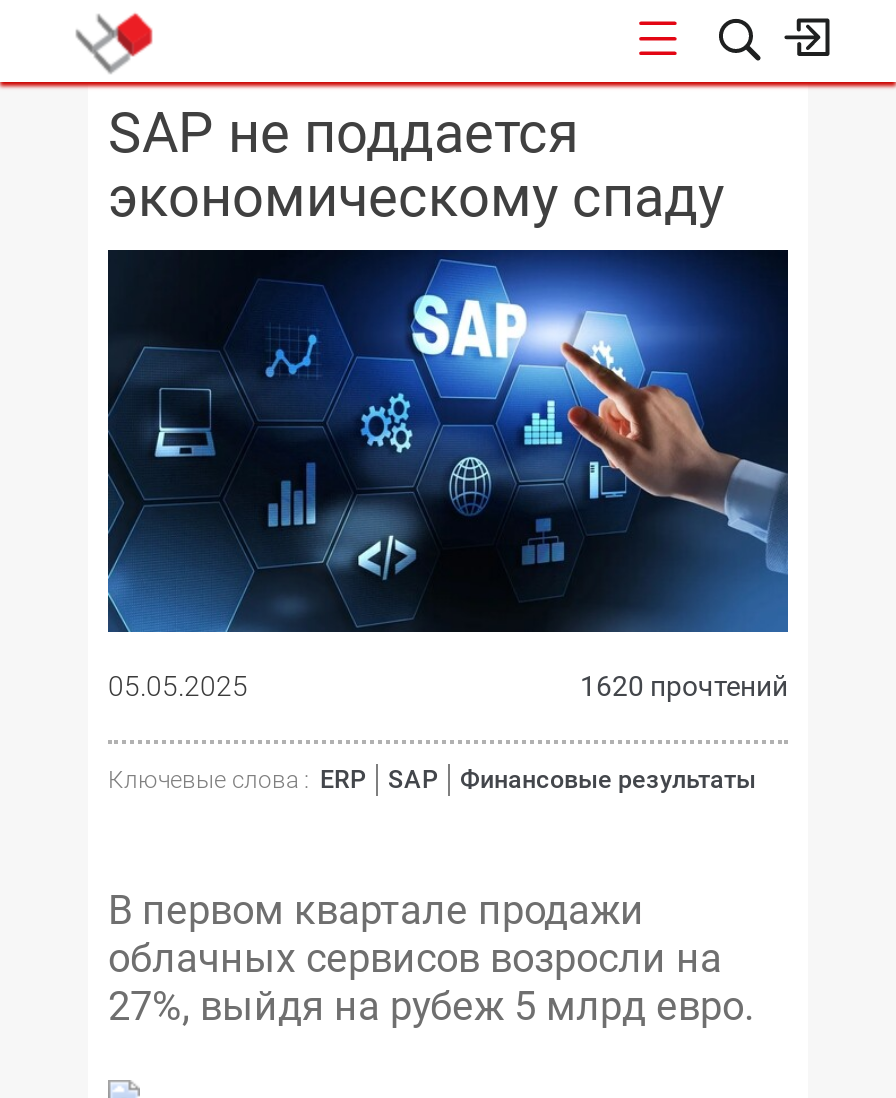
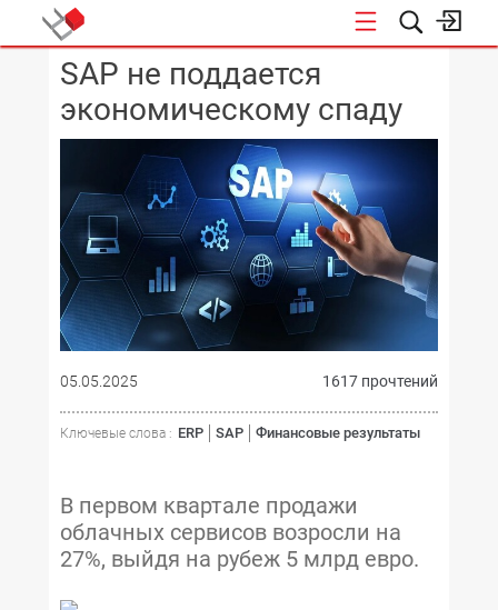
[580,670,788,702] 1620 прочтений -> [322,372,438,390] 1617 прочтений

